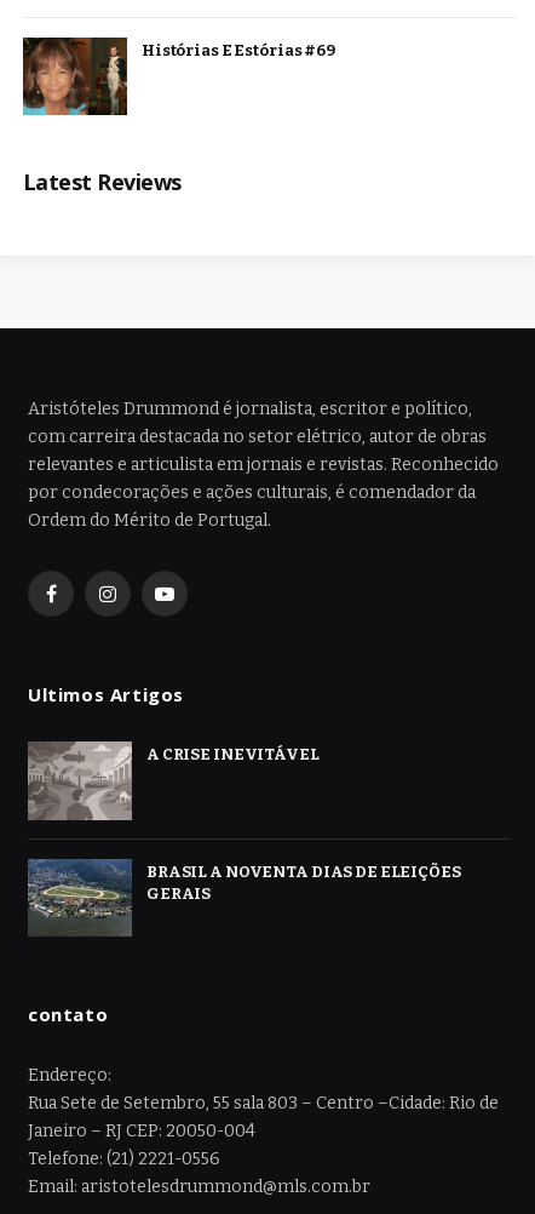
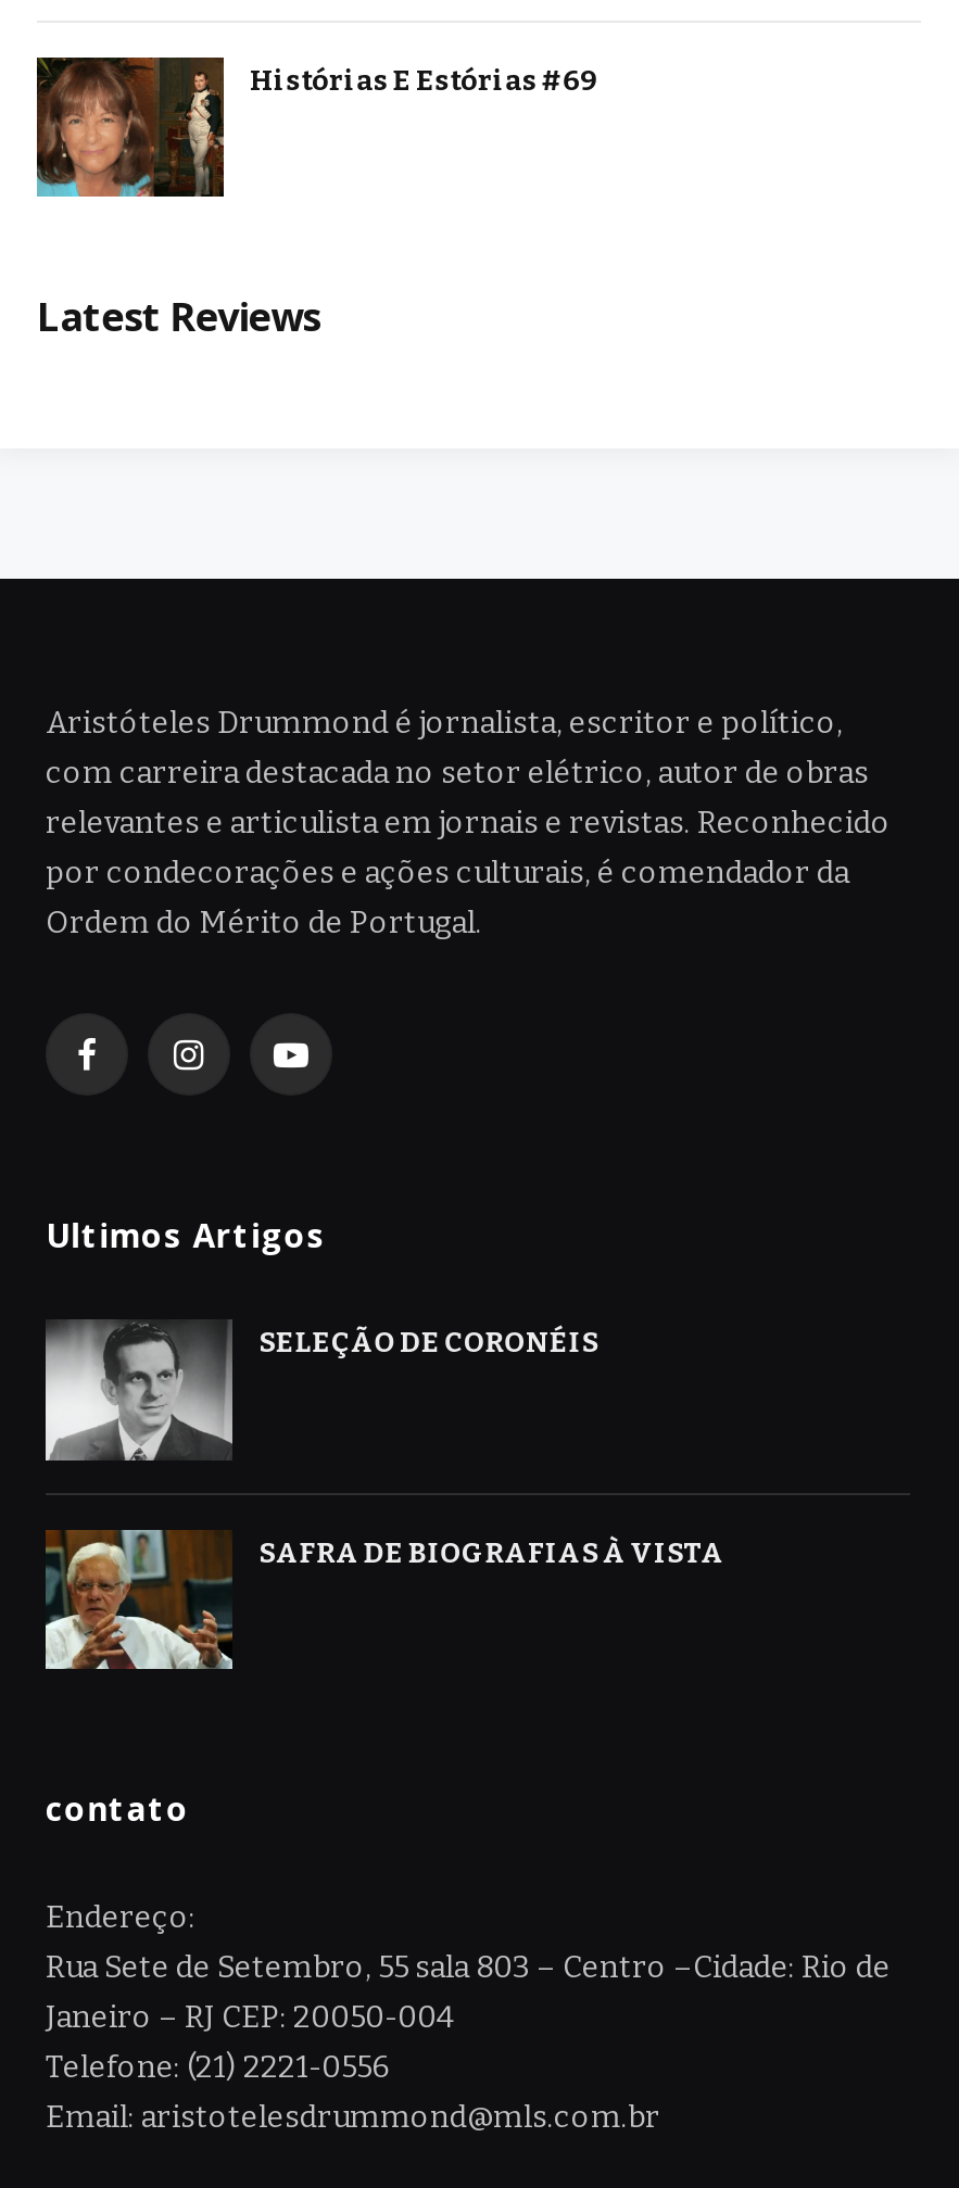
[28,740,319,821] [image] | A CRISE INEVITÁVEL -> [43,1319,598,1460] [image] | SELEÇÃO DE CORONÉIS
[27,858,461,937] [image] | BRASIL A NOVENTA DIAS DE ELEIÇÕES | GERAIS -> [43,1530,724,1671] [image] | SAFRA DE BIOGRAFIAS À VISTA

